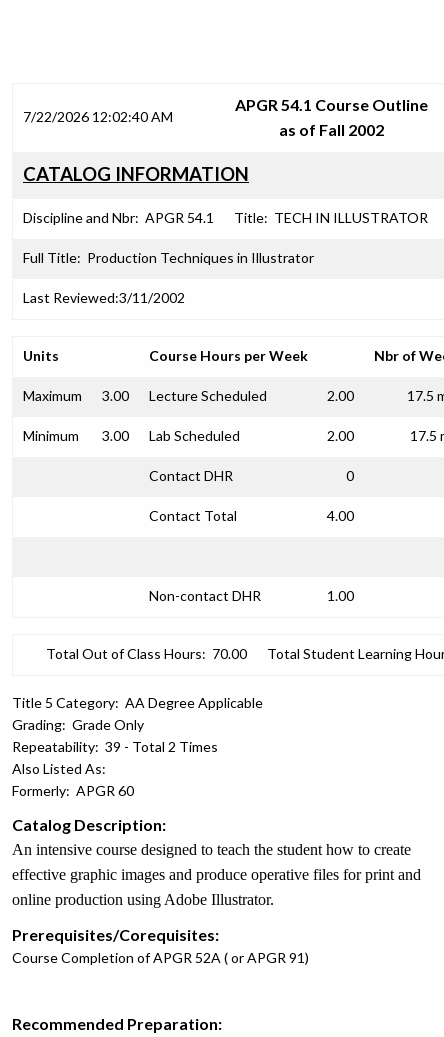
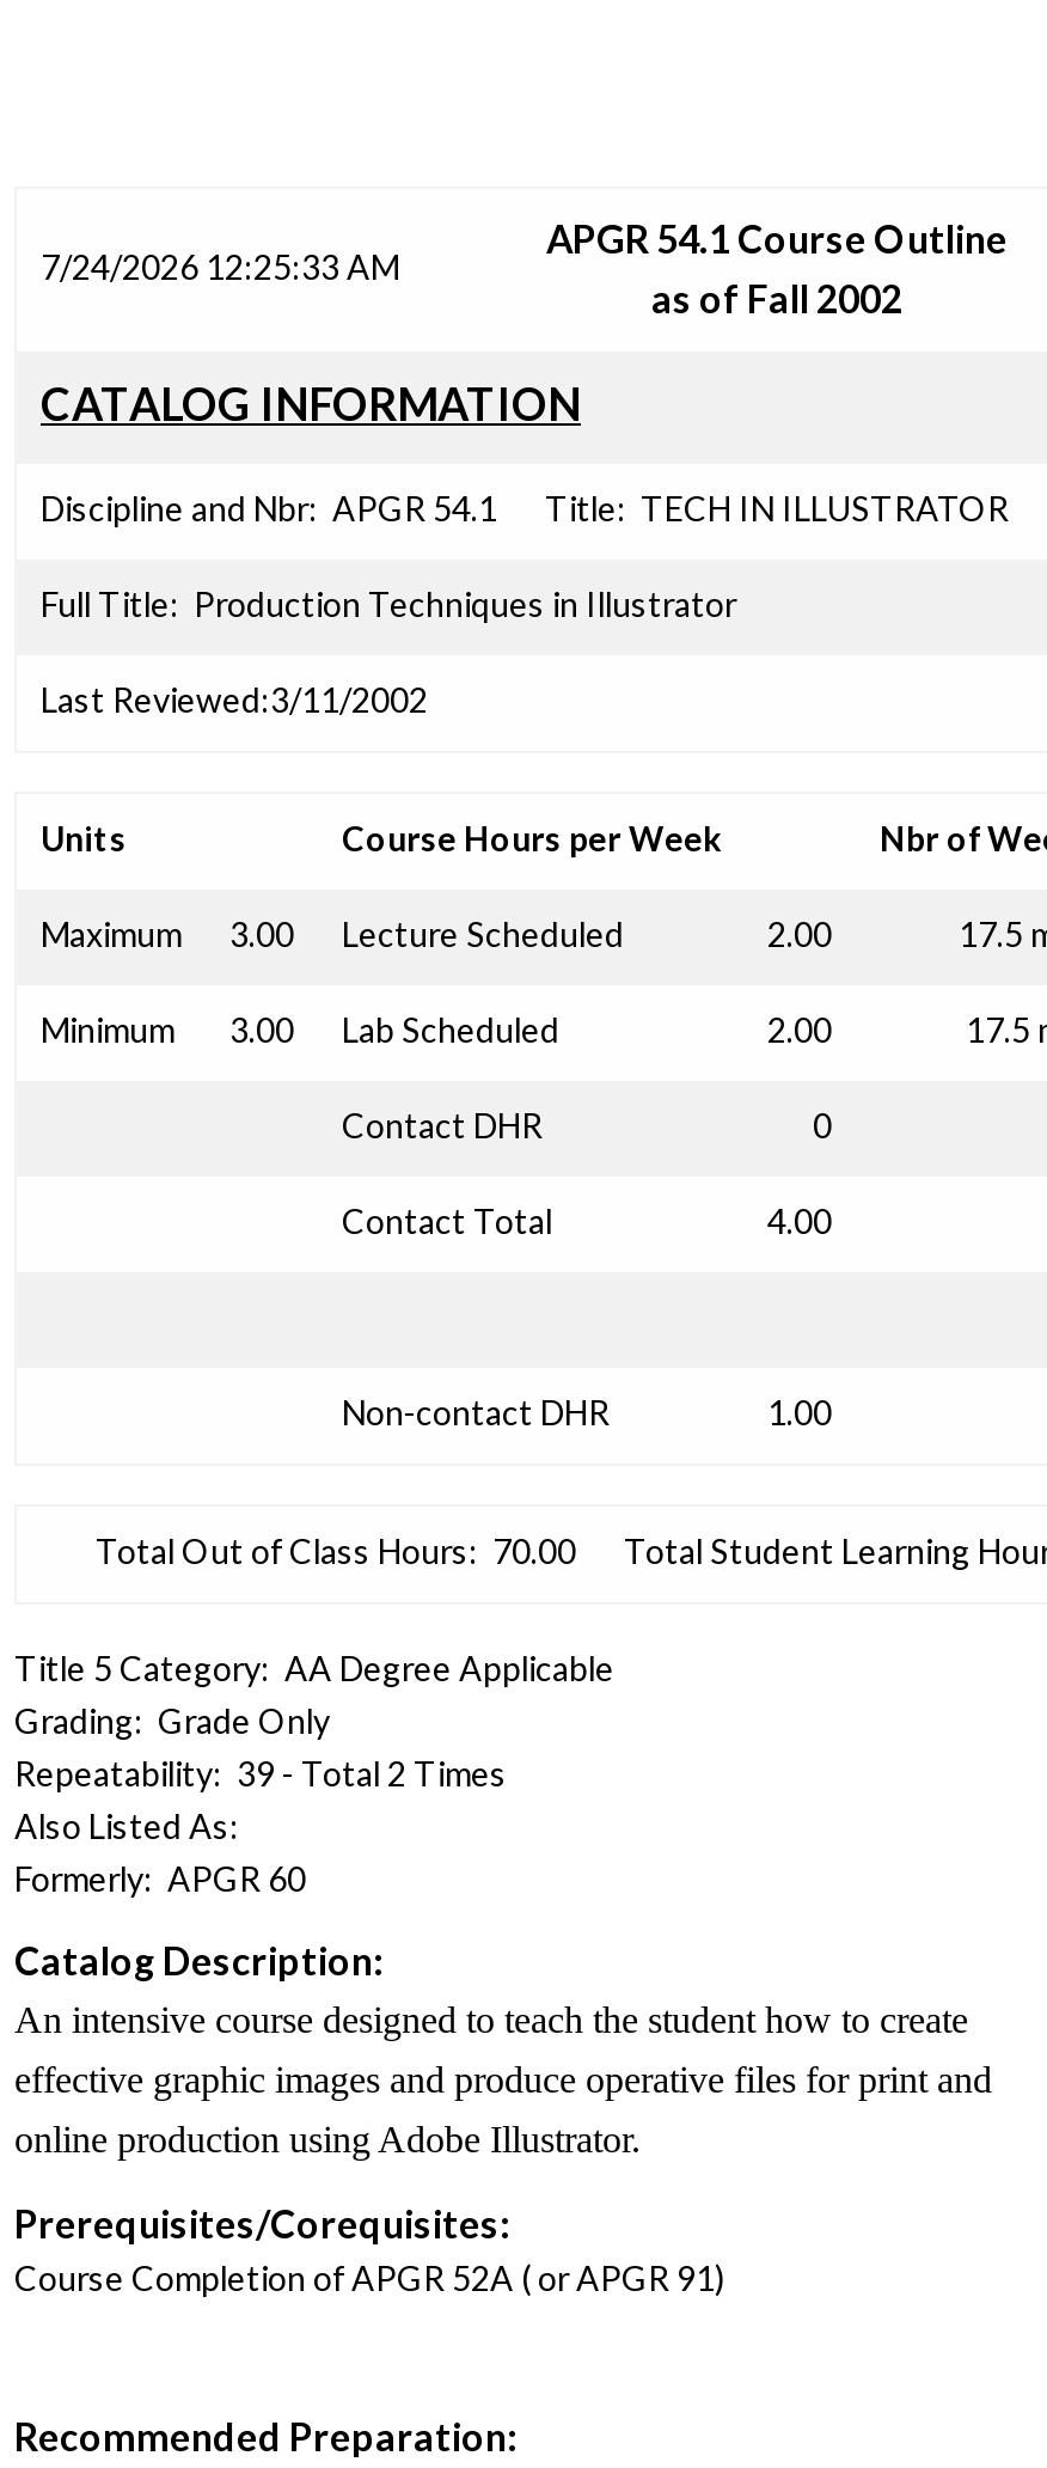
[23,108,173,125] 7/22/2026 12:02:40 AM -> [41,246,399,287] 7/24/2026 12:25:33 AM

